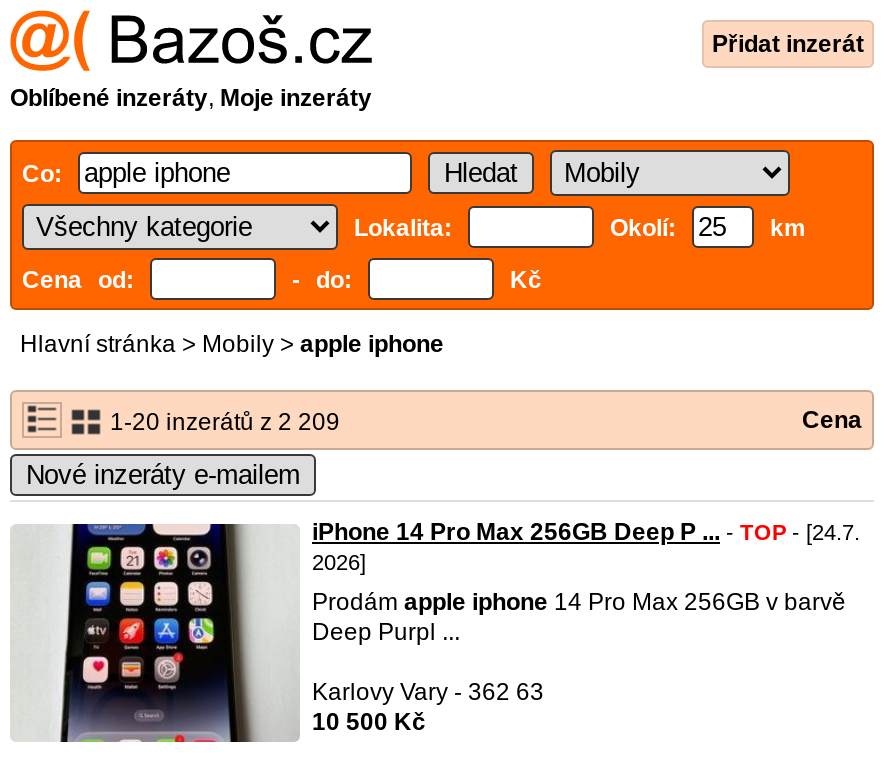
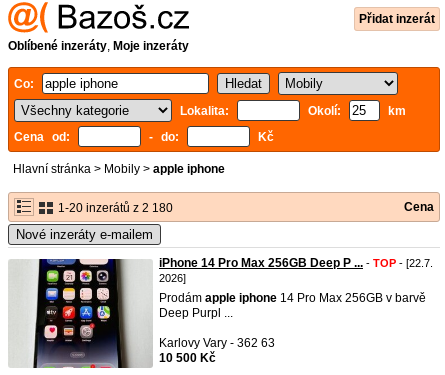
[104,408,340,436] 1-20 inzerátů z 2 209 -> [55,201,173,215] 1-20 inzerátů z 2 180
[312,518,860,546] iPhone 14 Pro Max 256GB Deep P ... - TOP - [24.7. -> [159,256,433,270] iPhone 14 Pro Max 256GB Deep P ... - TOP - [22.7.

